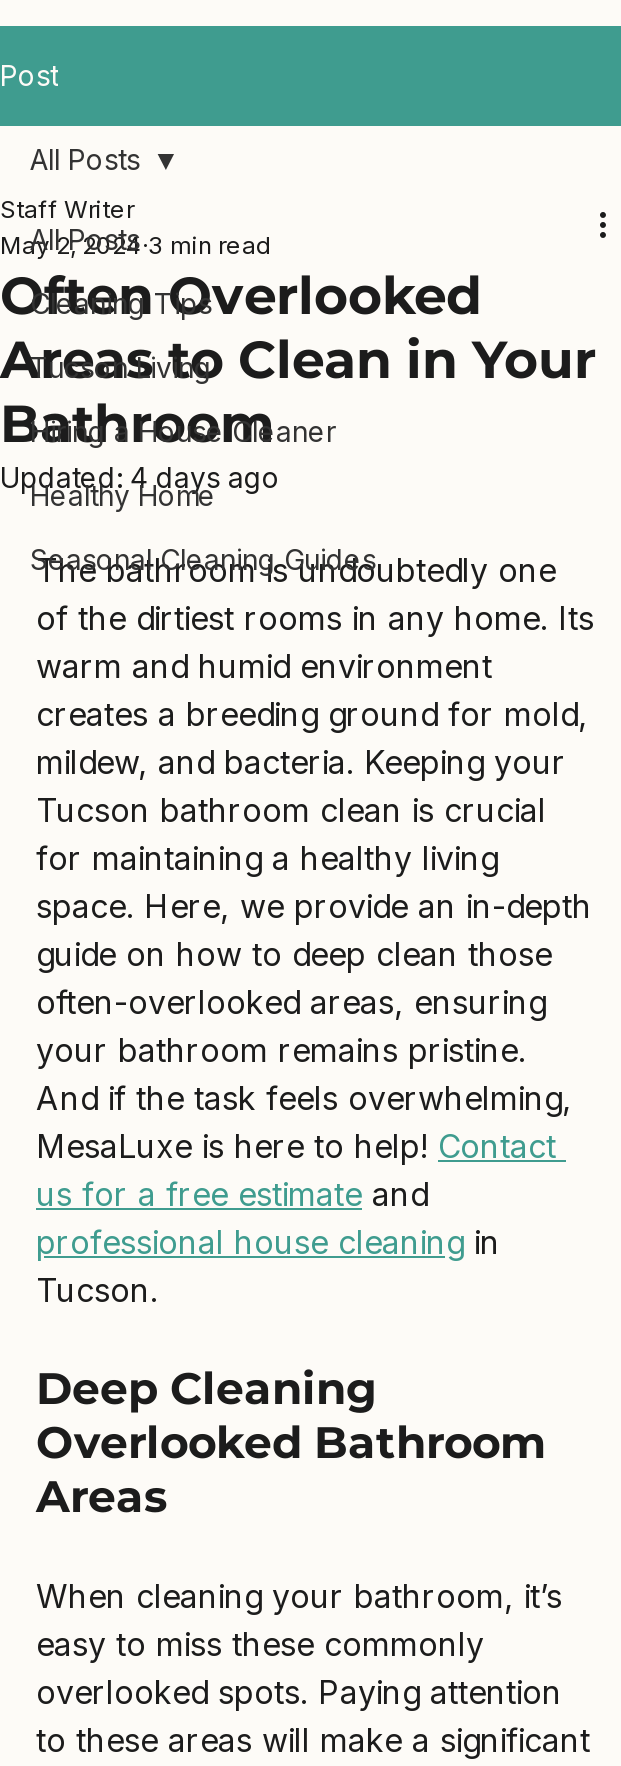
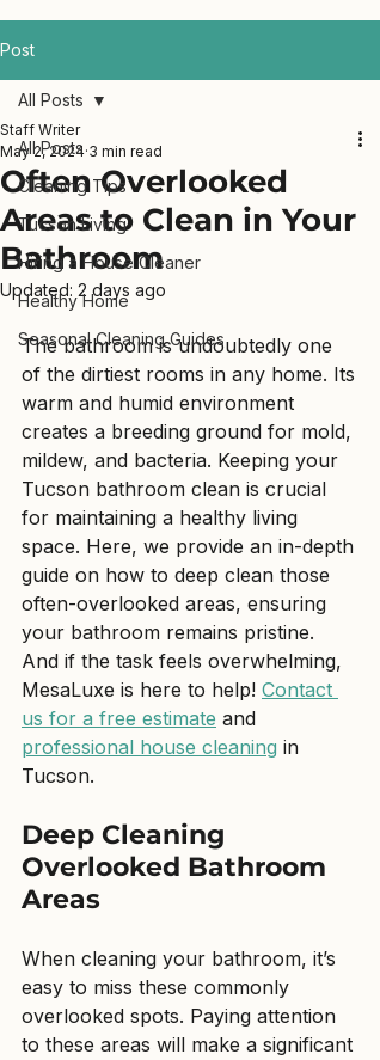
[0,460,280,494] Updated: 4 days ago -> [0,280,166,300] Updated: 2 days ago

